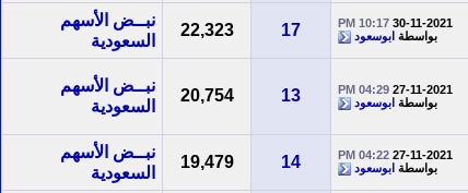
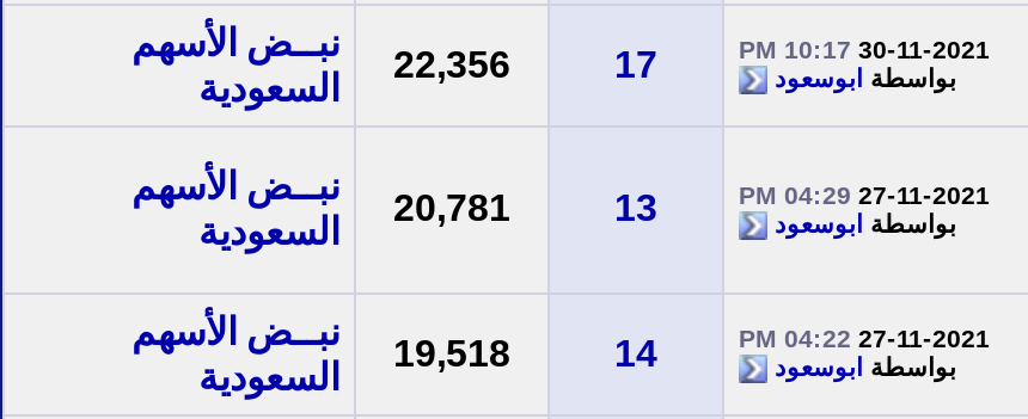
[180,21,233,39] 22,323 -> [393,44,510,85] 22,356
[180,86,233,105] 20,754 -> [393,187,510,228] 20,781
[180,153,233,171] 19,479 -> [393,333,510,374] 19,518

